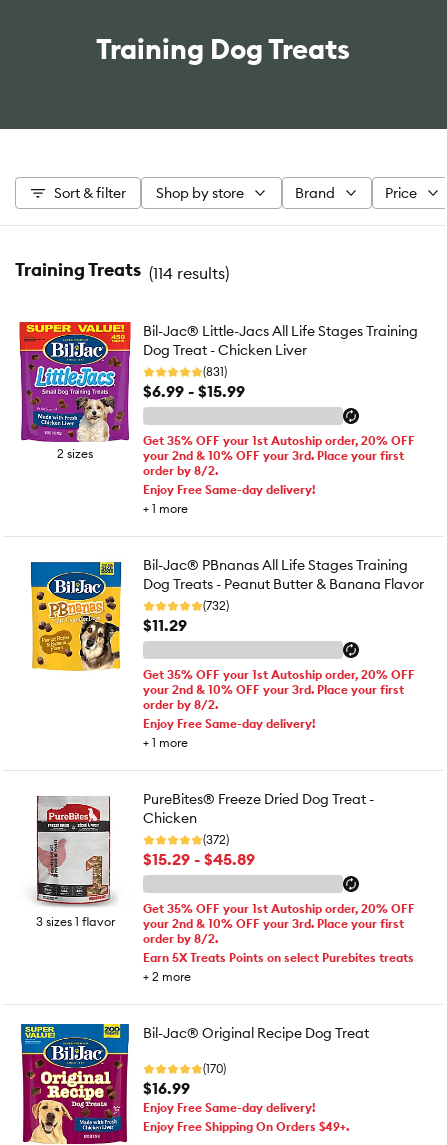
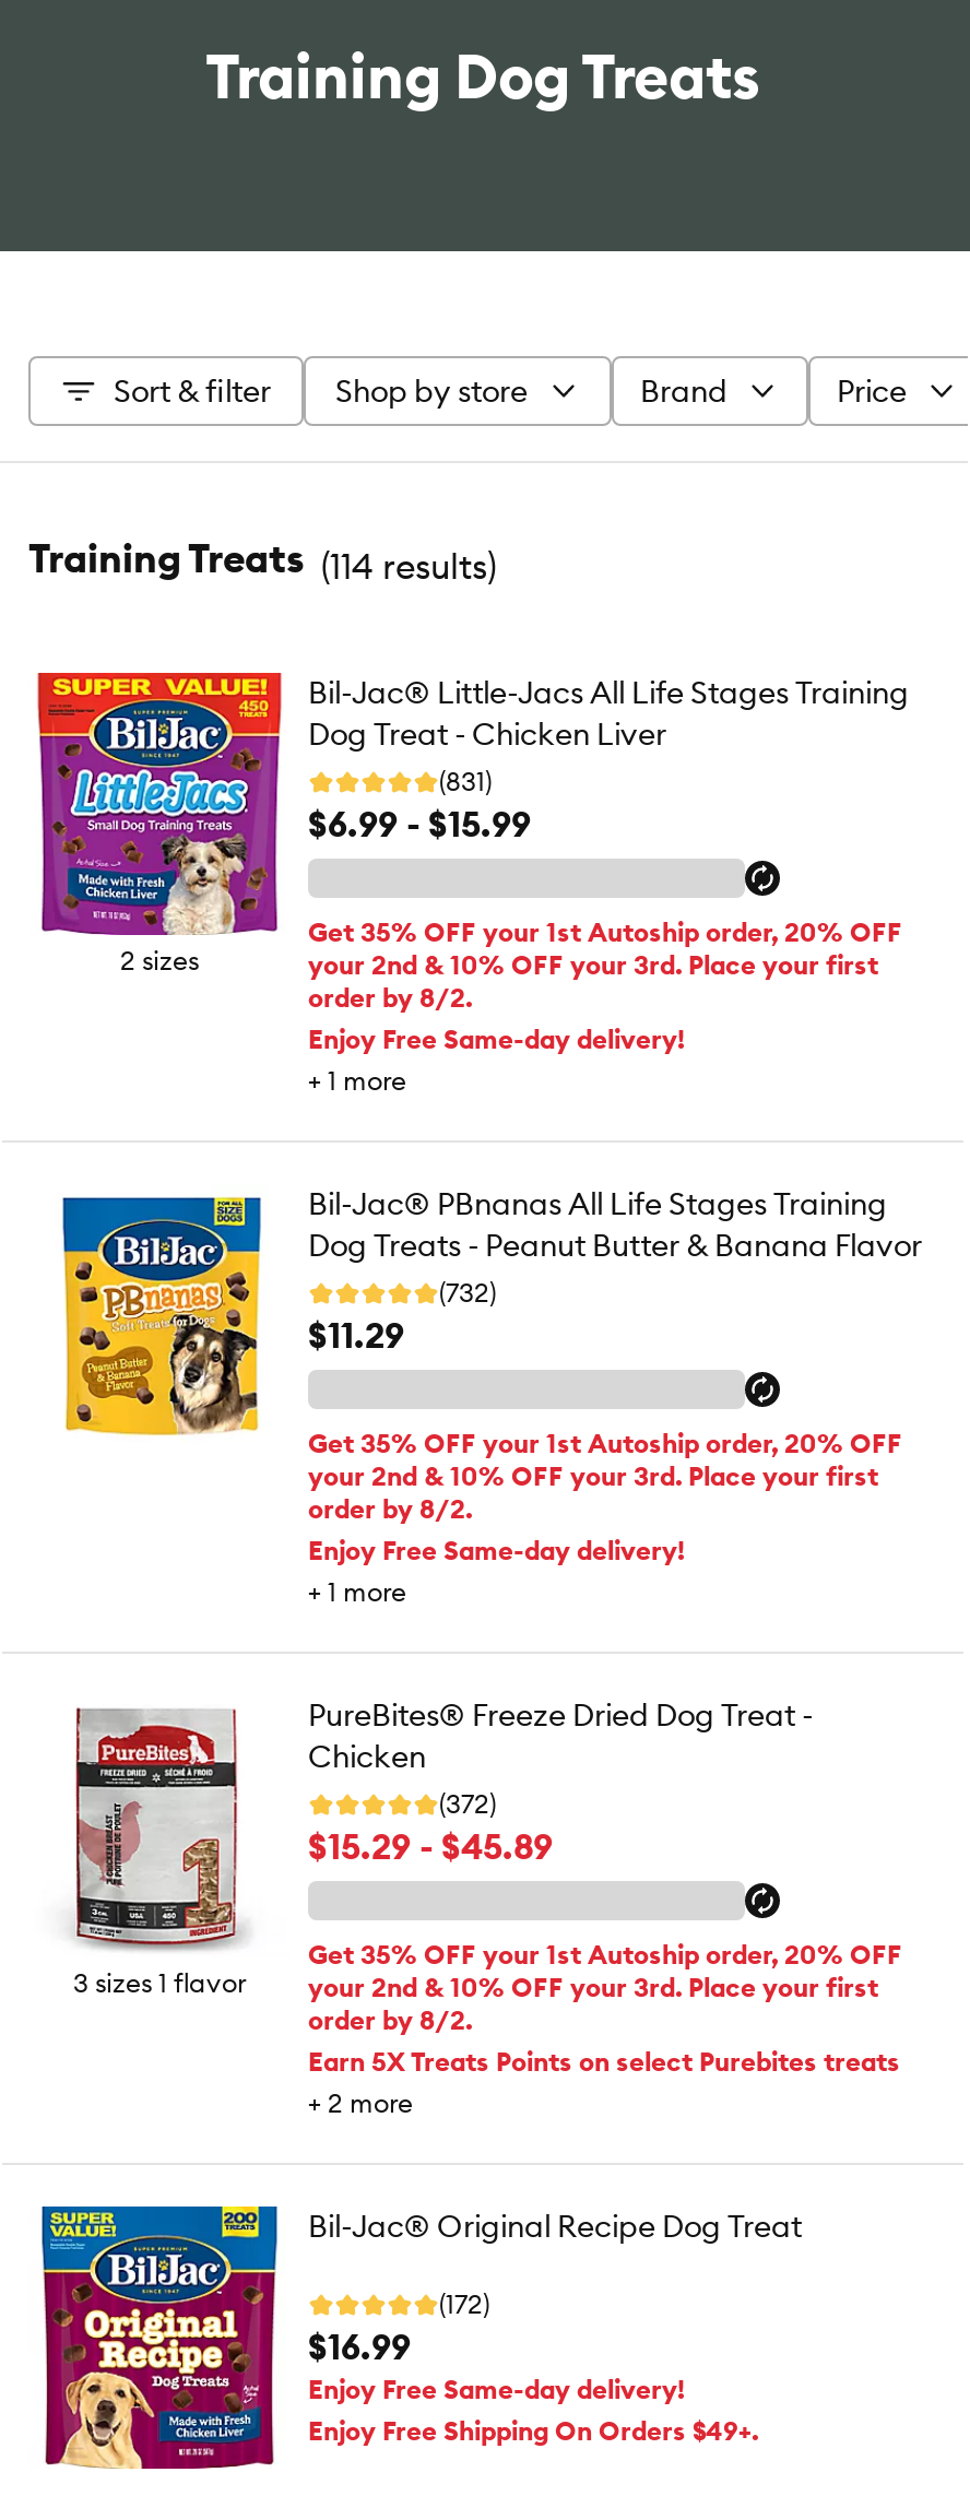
[203,1061,226,1076] (170) -> [439,2287,489,2320] (172)

